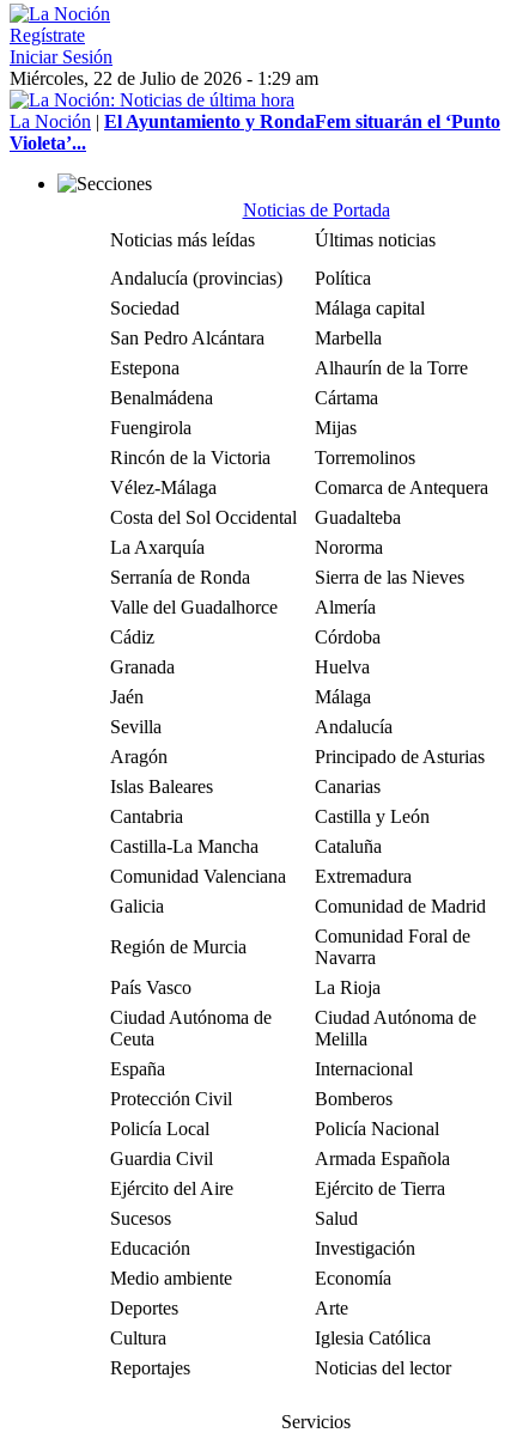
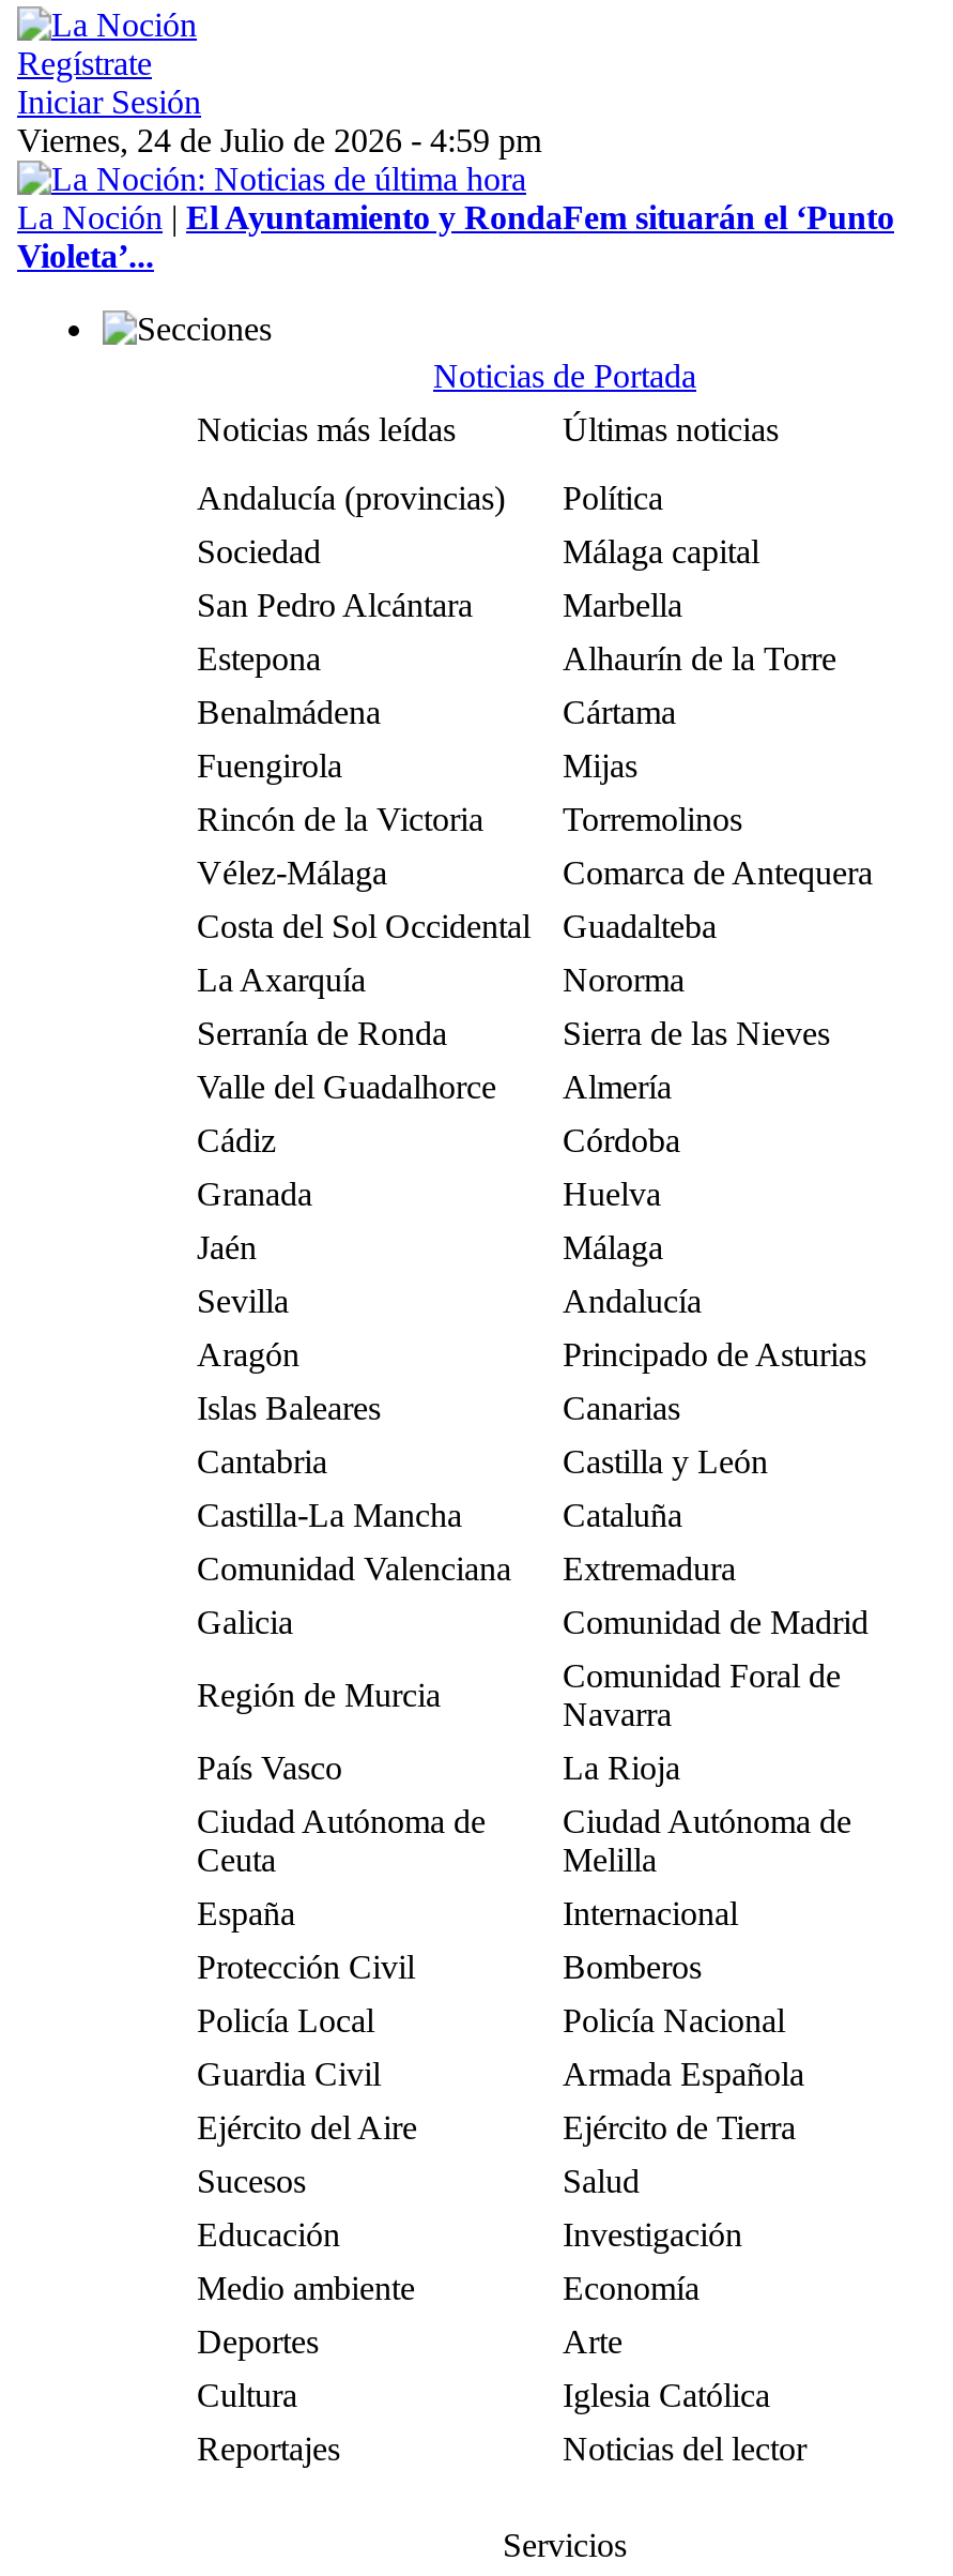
[10,68,318,89] Miércoles, 22 de Julio de 2026 - 1:29 am -> [17,122,541,158] Viernes, 24 de Julio de 2026 - 4:59 pm

